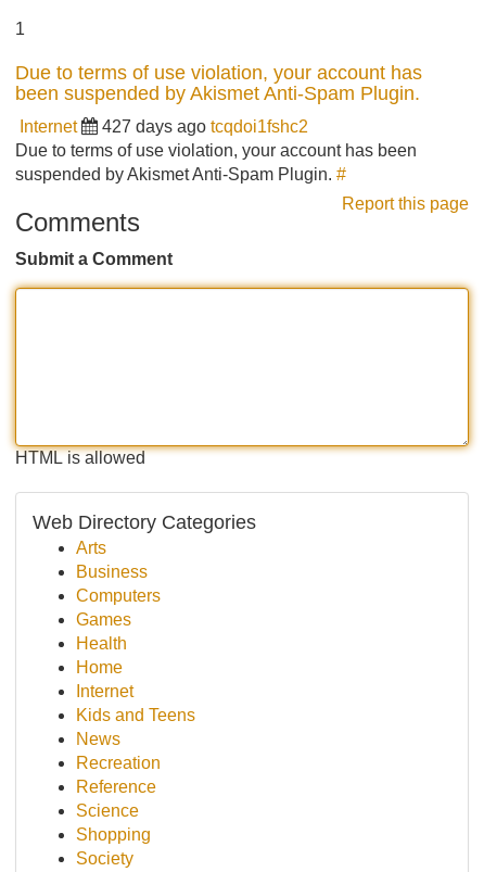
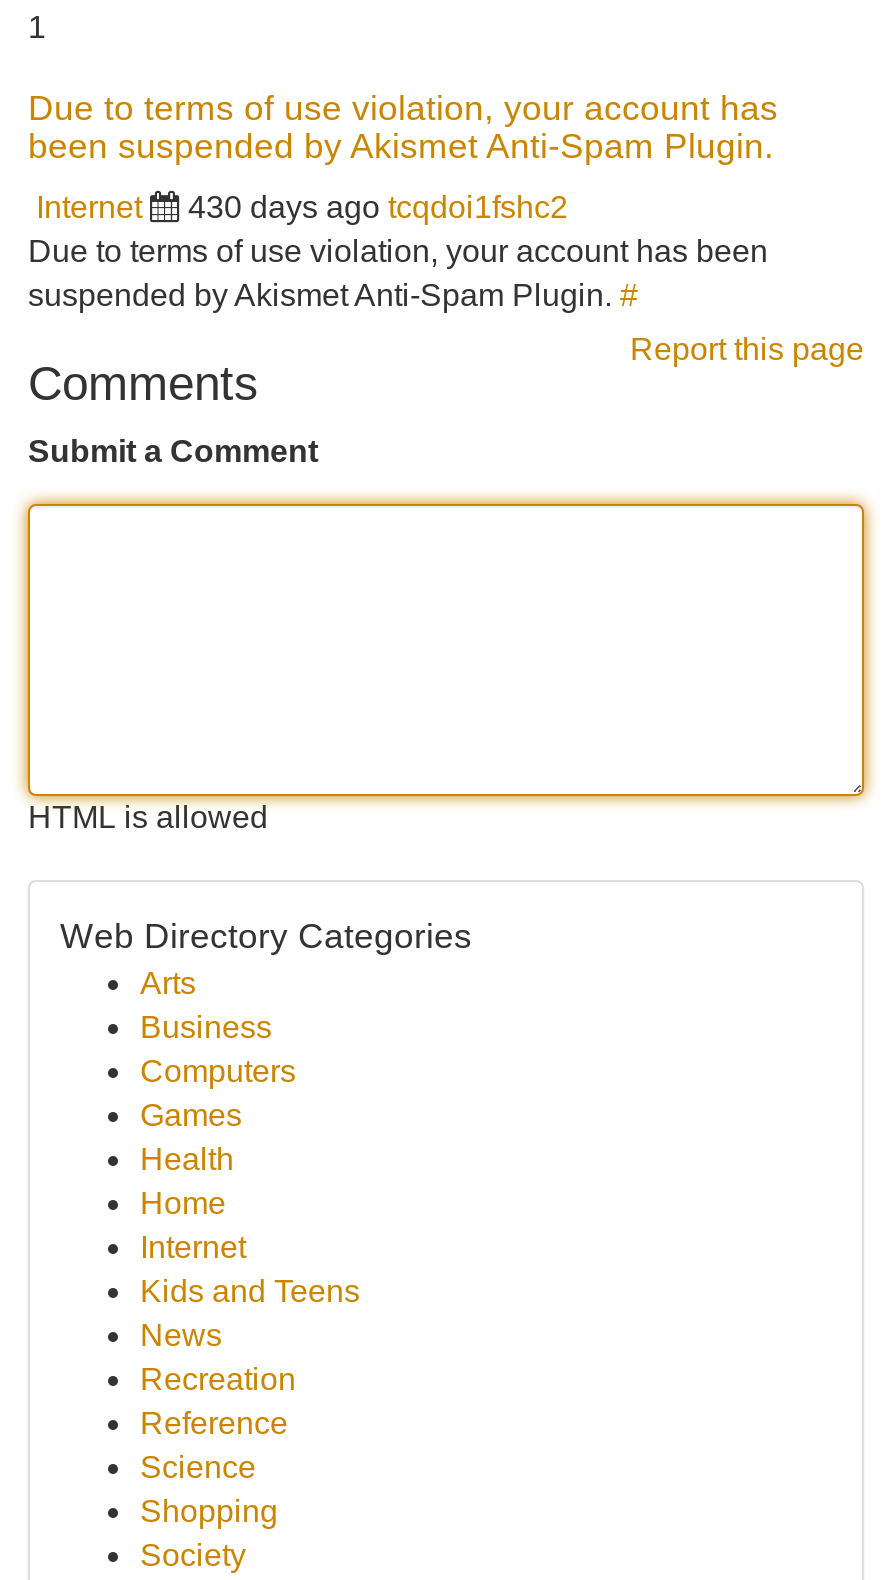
[102,117,308,136] 427 days ago tcqdoi1fshc2 -> [188,190,568,224] 430 days ago tcqdoi1fshc2

